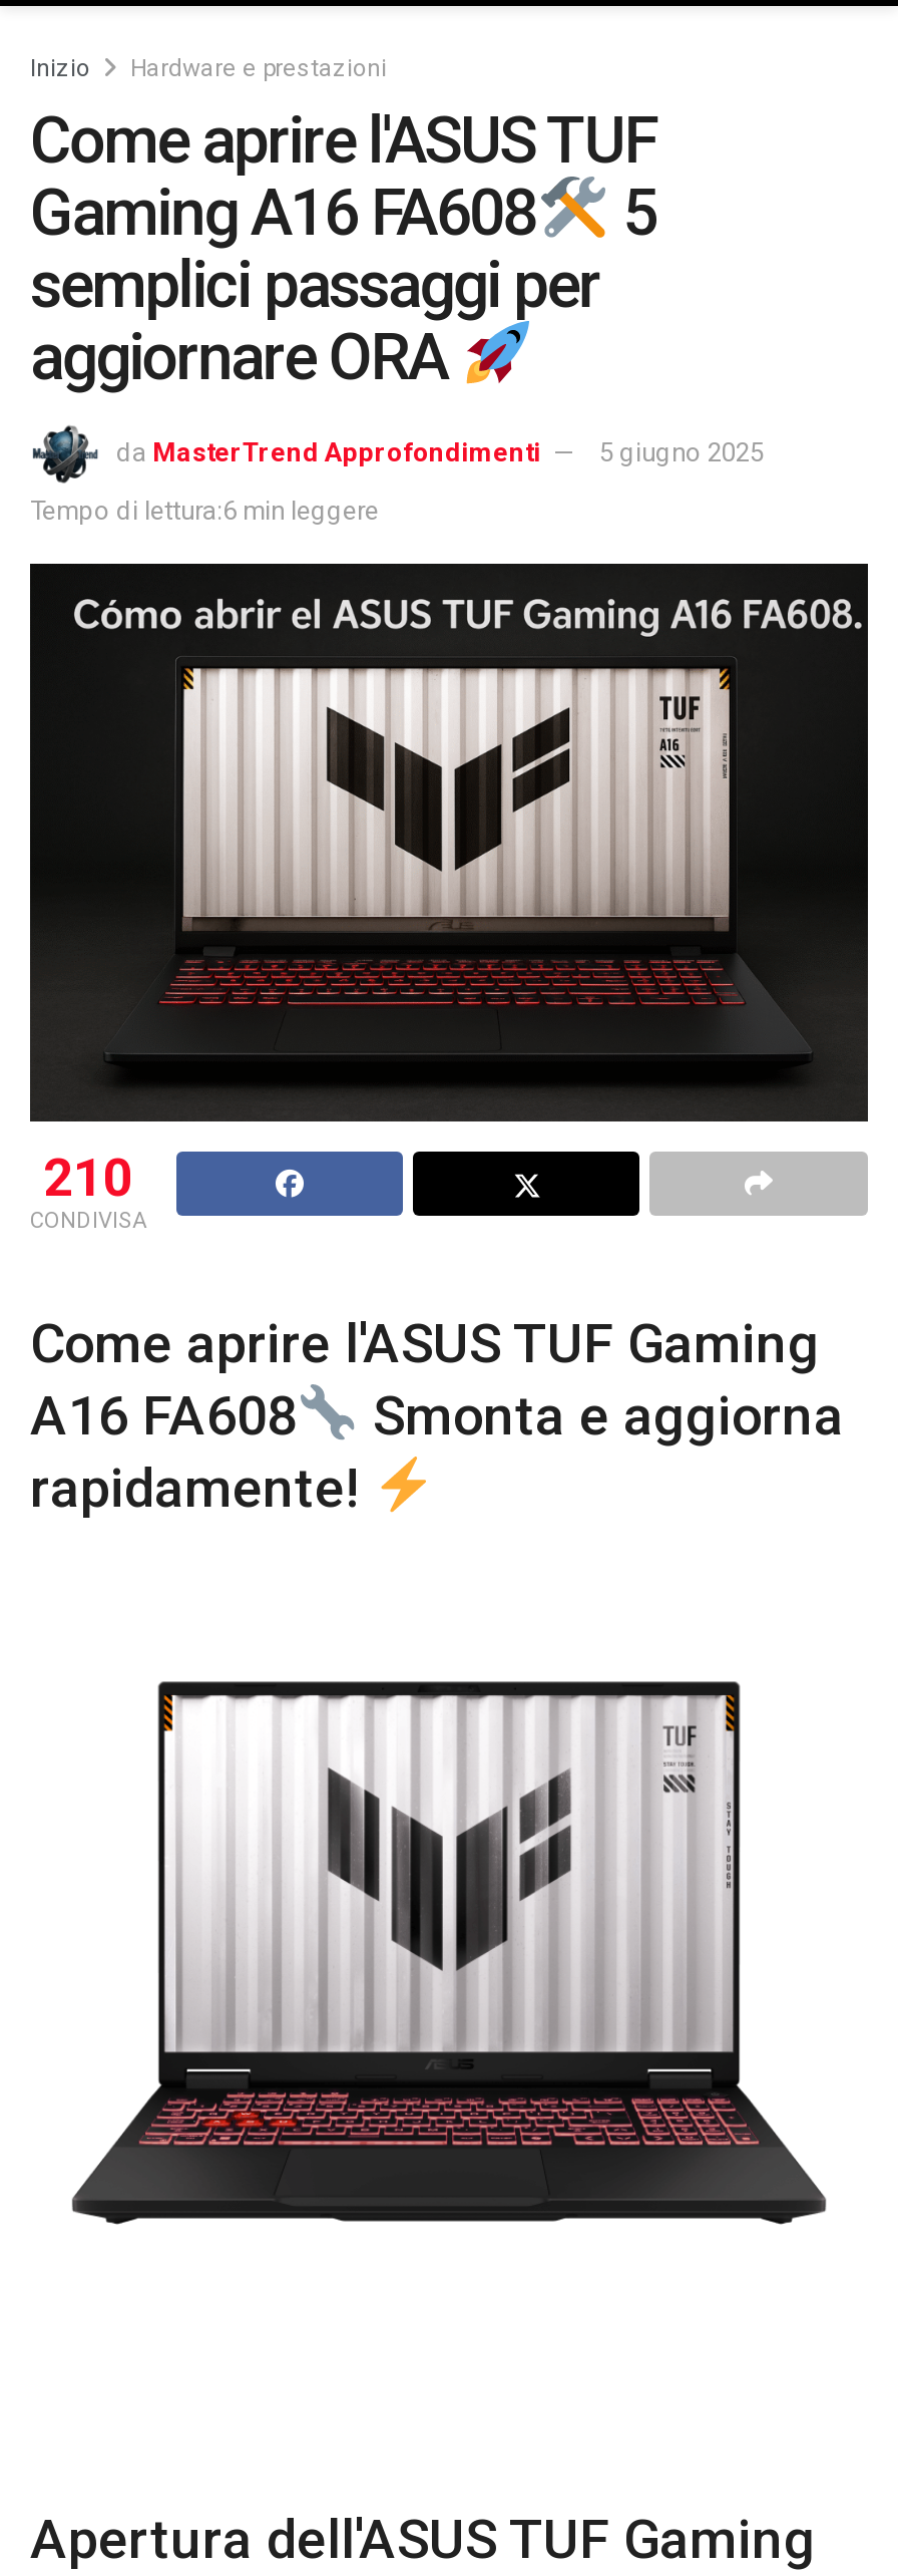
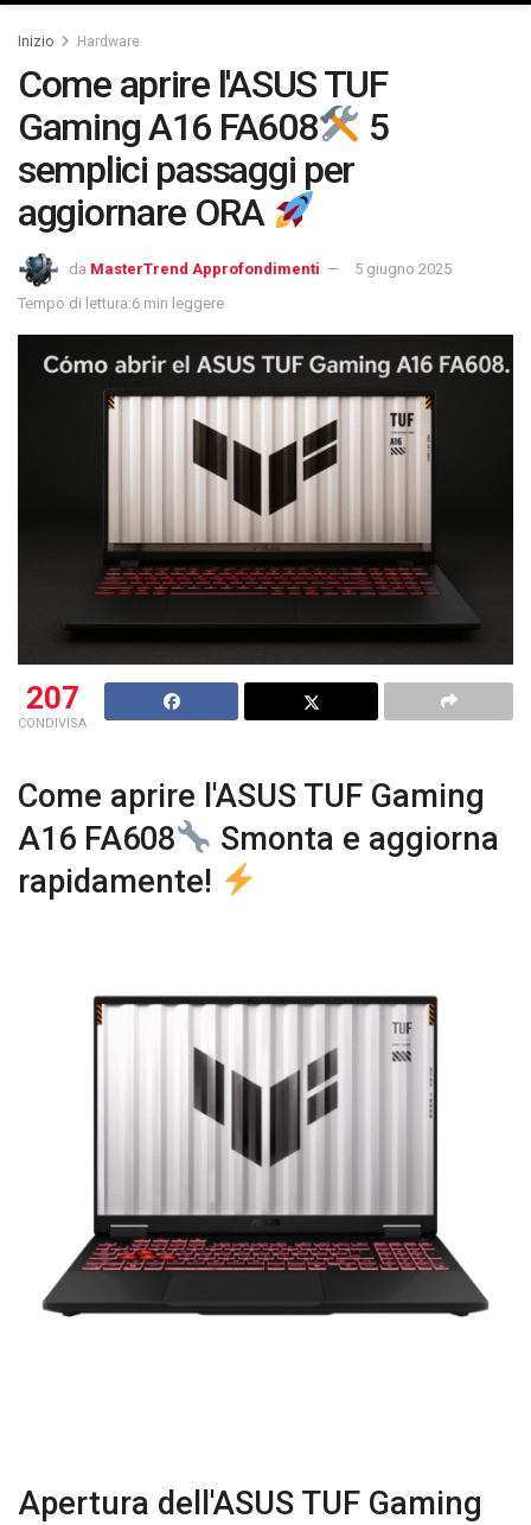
[130,54,387,82] Hardware e prestazioni -> [77,33,140,50] Hardware
[43,1148,133,1208] 210 -> [25,680,79,716] 207

